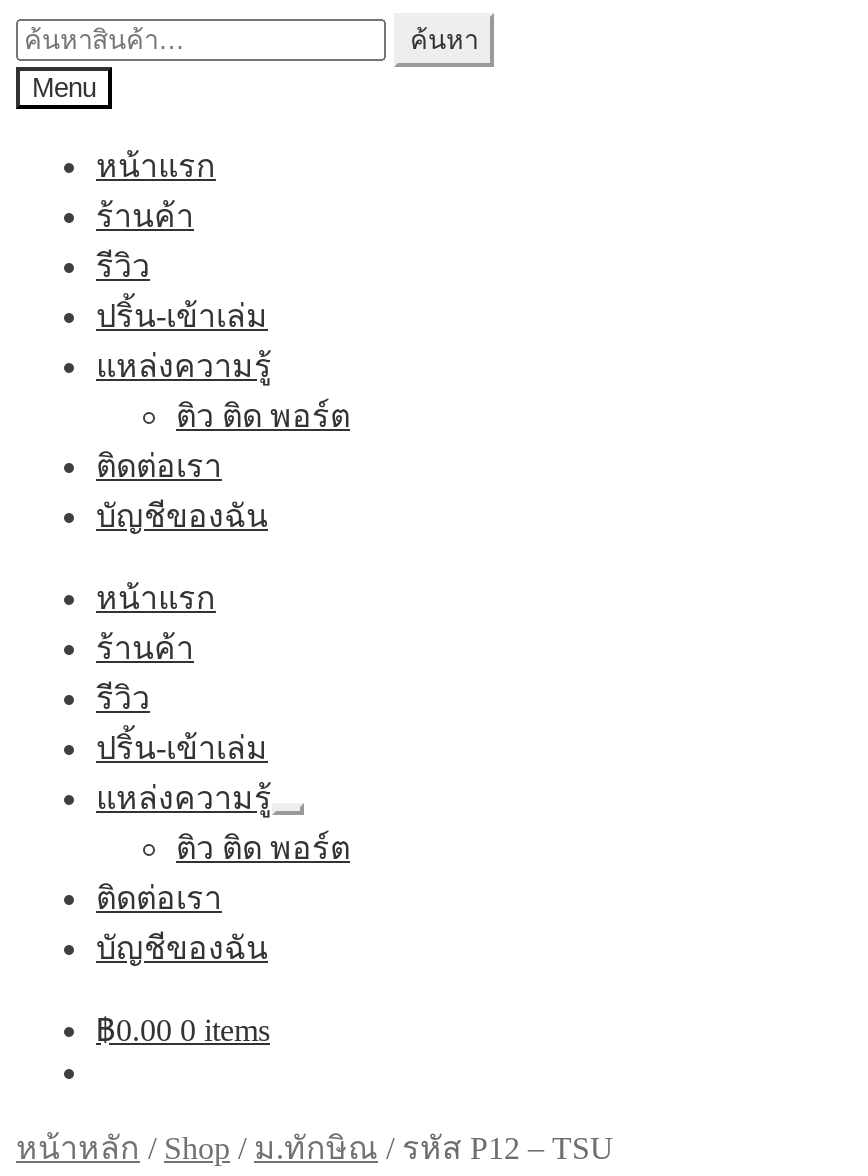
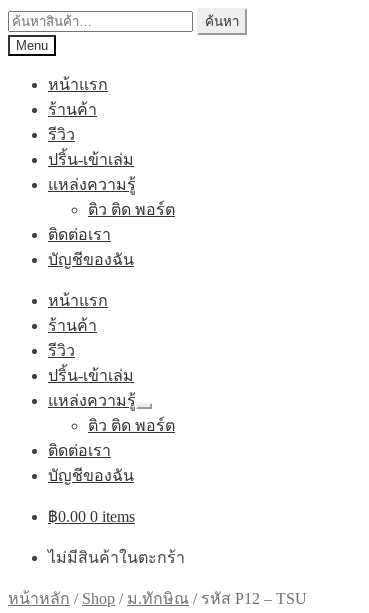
none -> [48,549,185,566] ไม่มีสินค้าในตะกร้า

